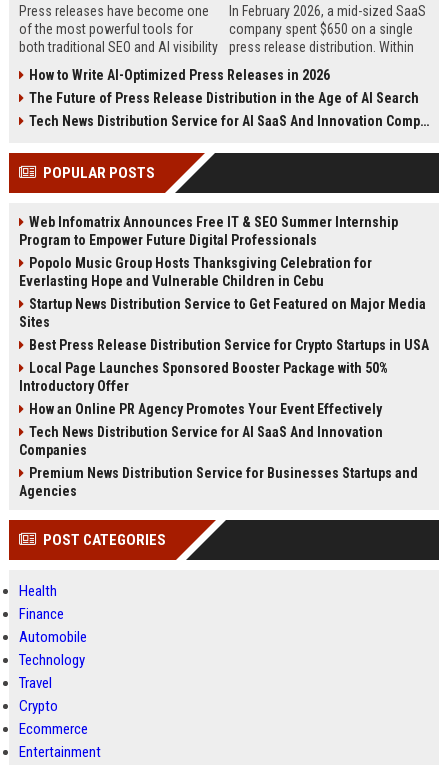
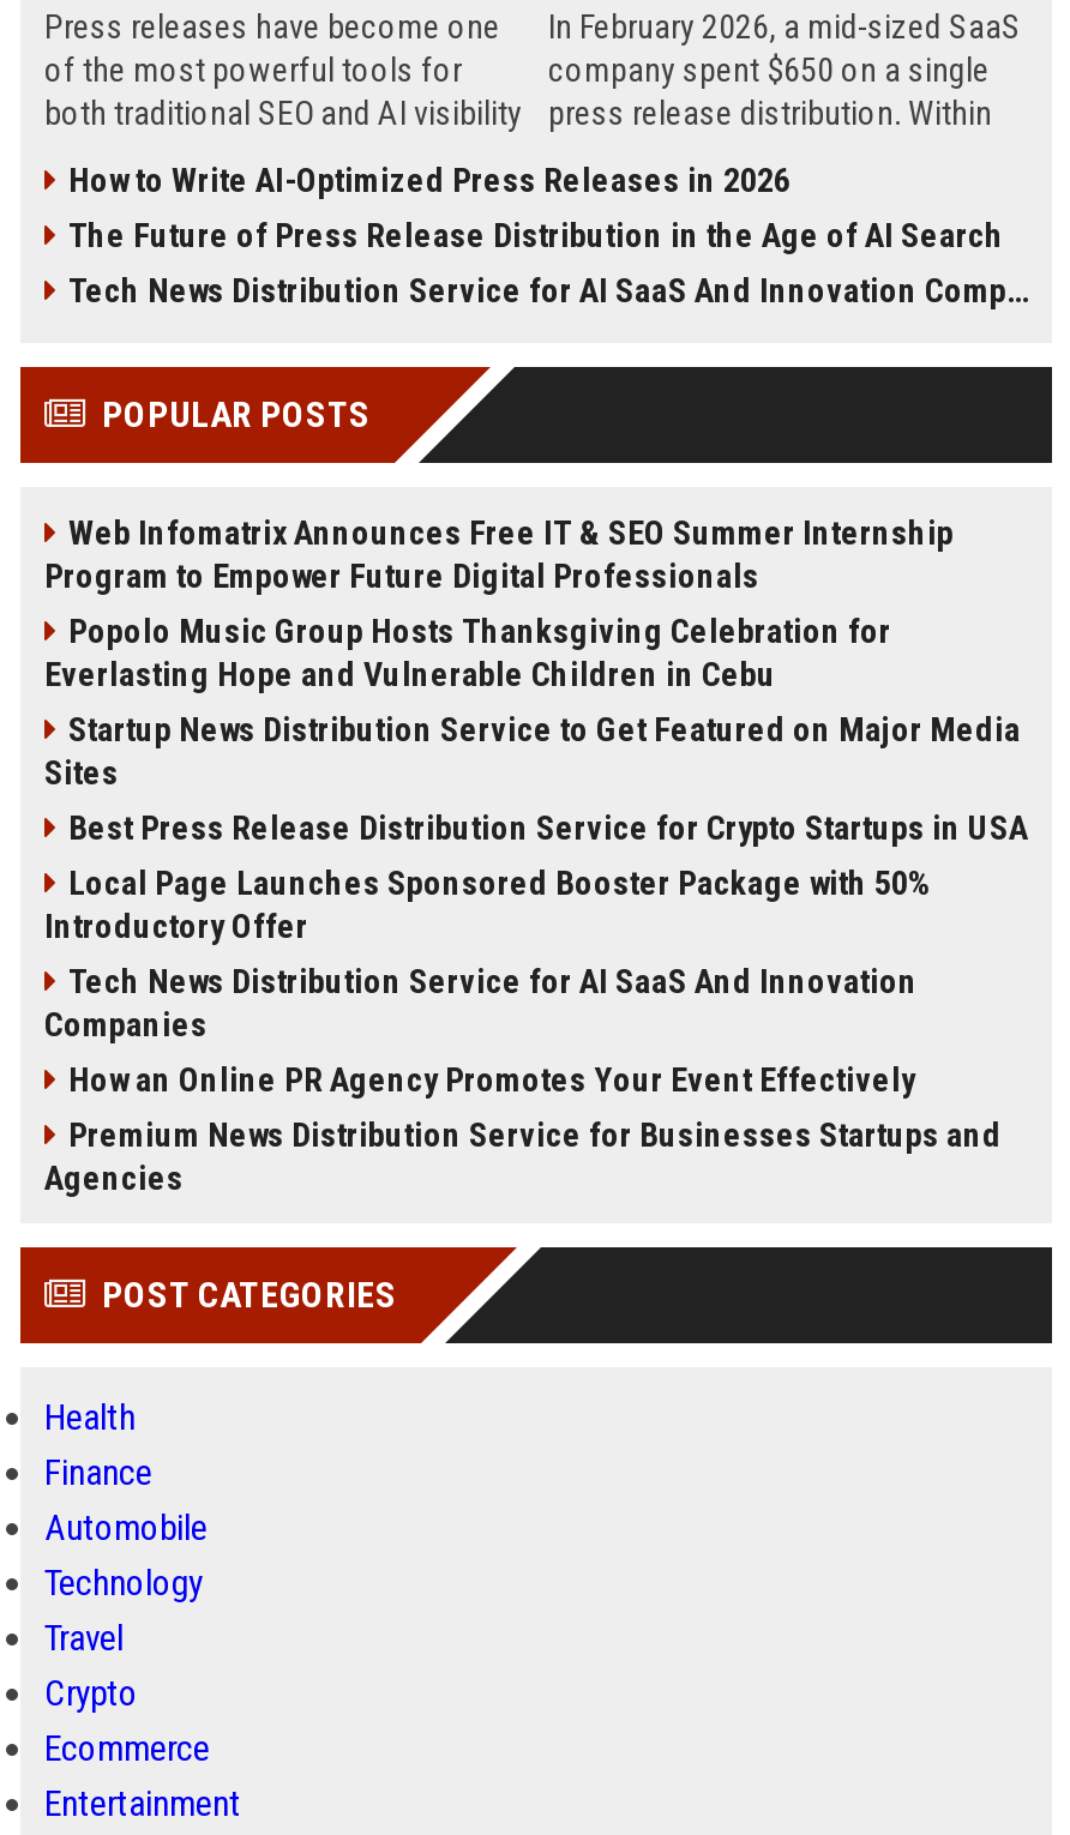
moved [29,401,382,417] -> [68,1060,915,1099]: How an Online PR Agency Promotes Your Event Effectively
moved [19,424,383,458] -> [44,962,918,1043]: Tech News Distribution Service for AI SaaS And Innovation | Companies

